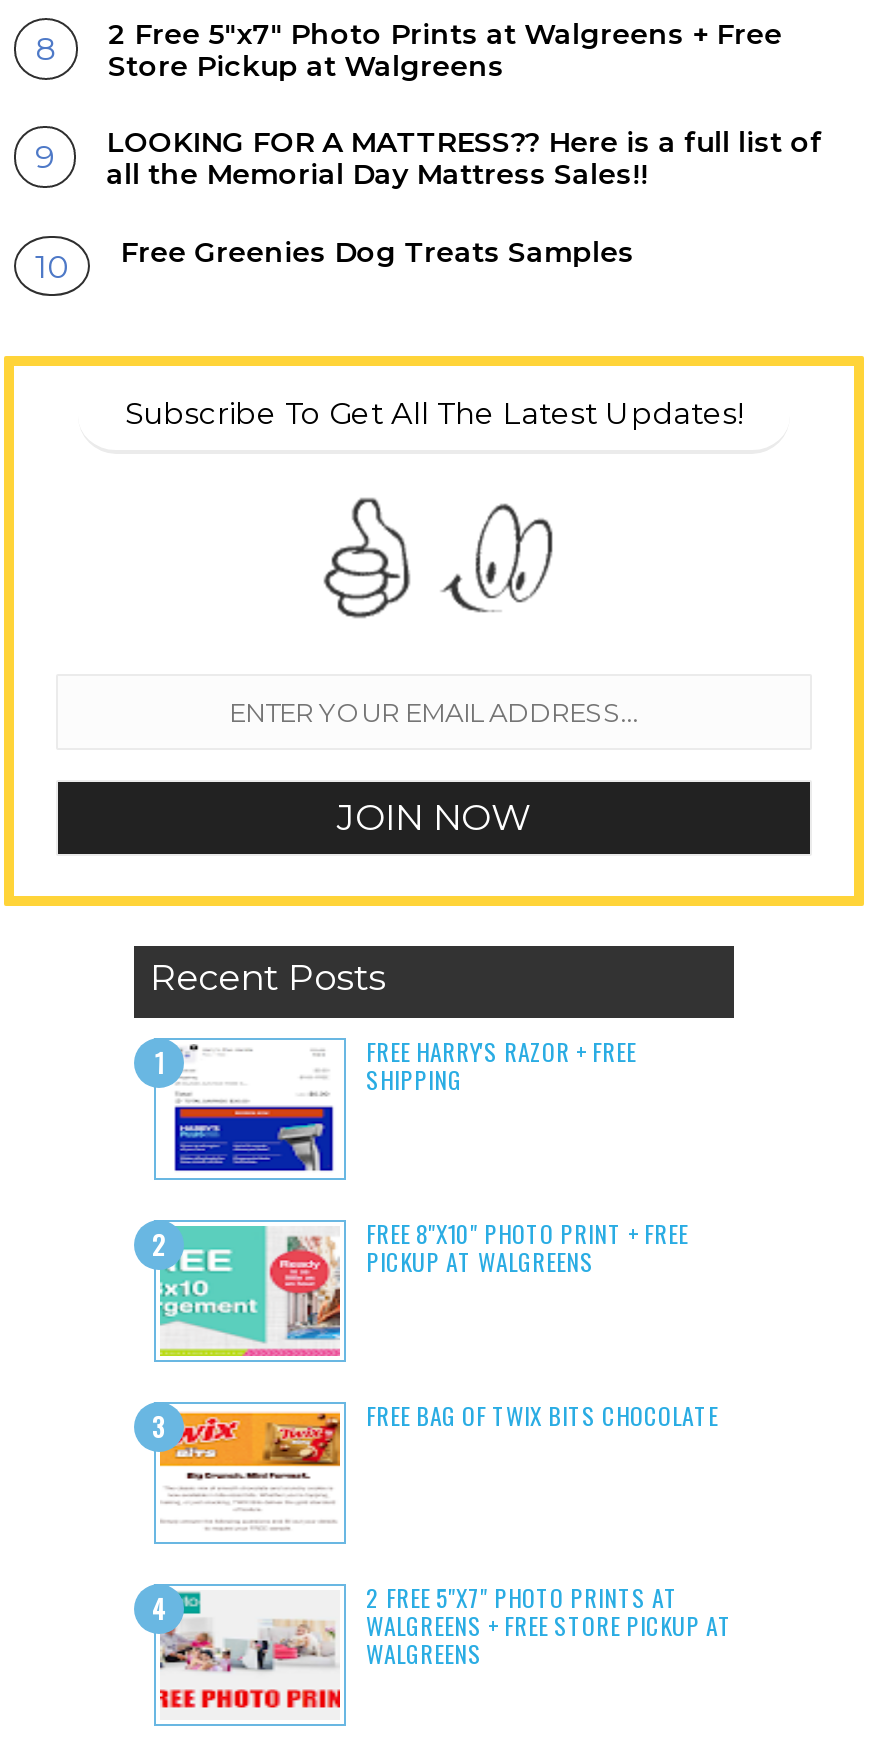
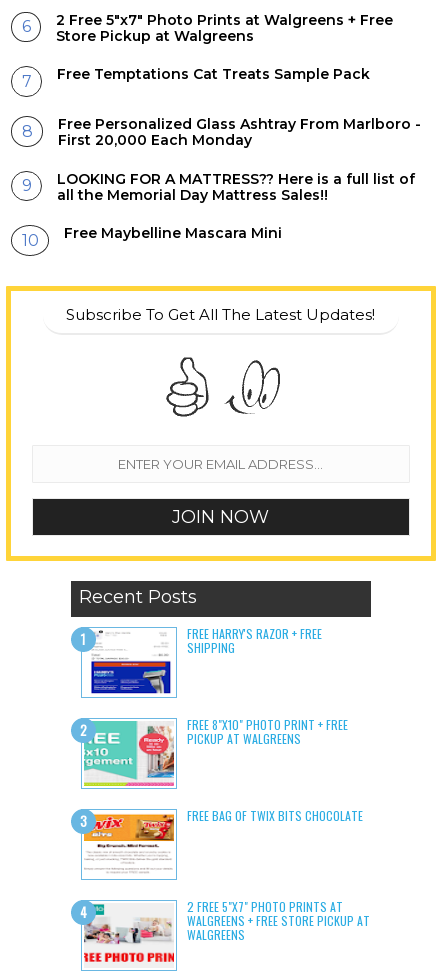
none -> [57,65,421,149] Free Temptations Cat Treats Sample Pack | Free Personalized Glass Ashtray From Marlboro - | First 20,000 Each Monday
[120,234,634,270] Free Greenies Dog Treats Samples -> [64,224,282,242] Free Maybelline Mascara Mini

